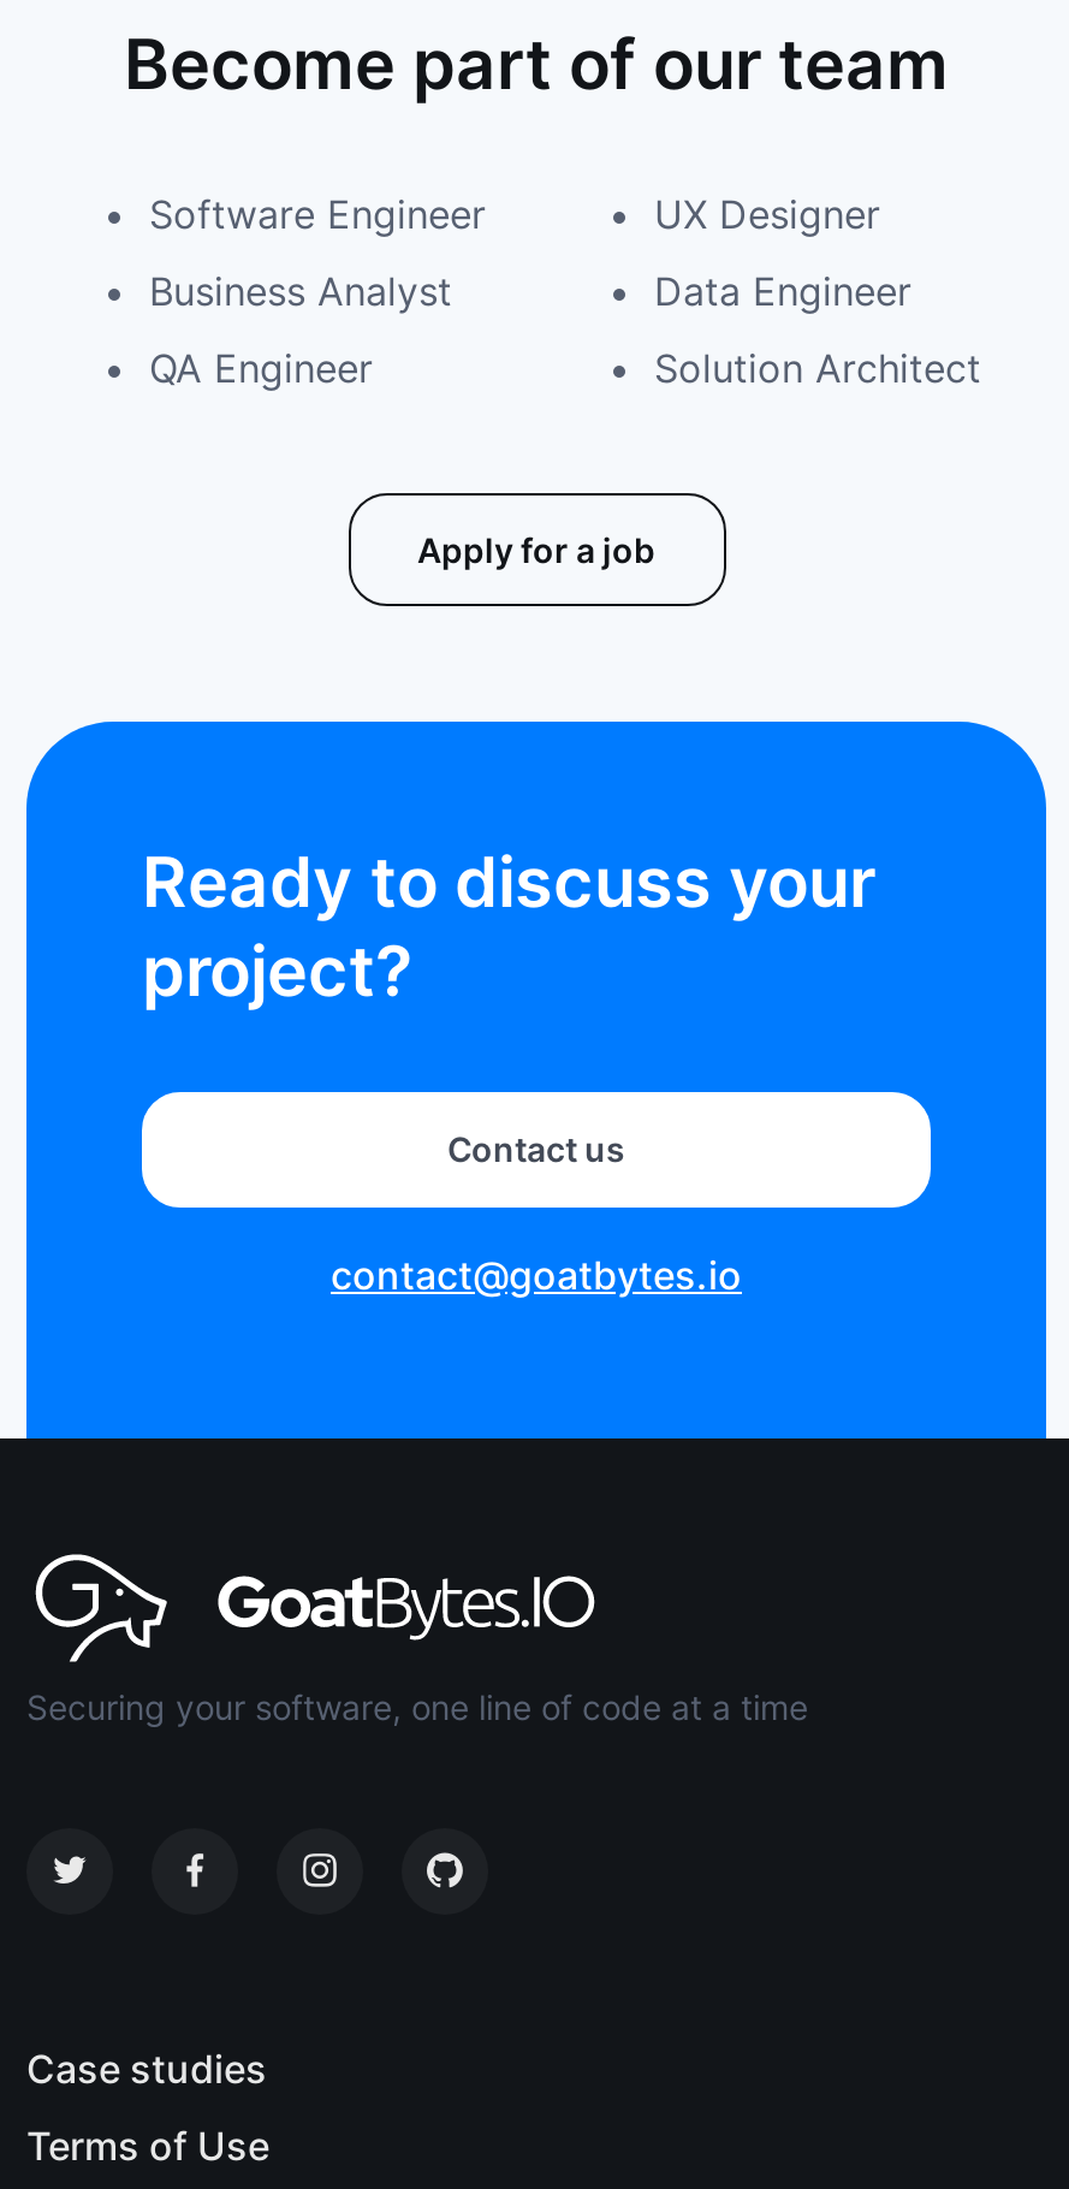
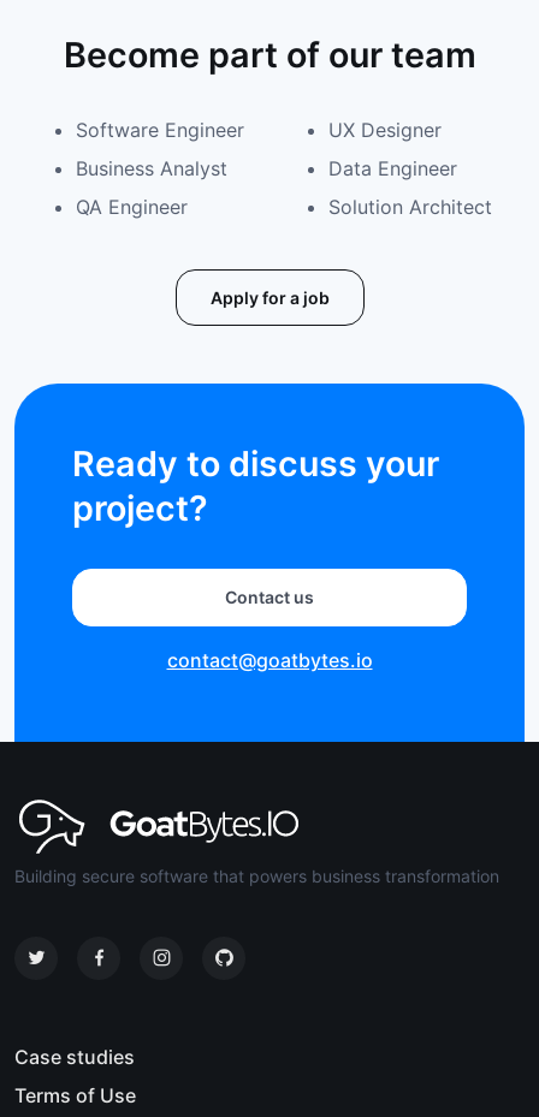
[26,1685,808,1726] Securing your software, one line of code at a time -> [14,865,499,886] Building secure software that powers business transformation

